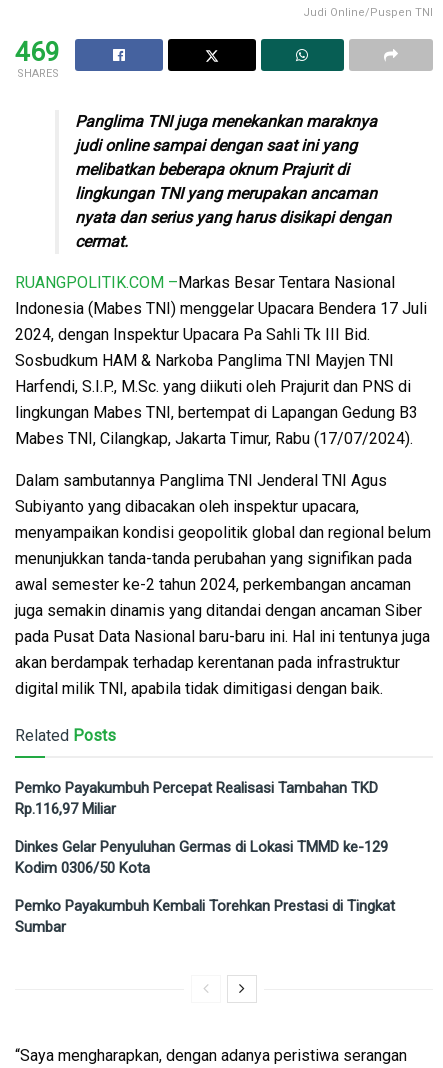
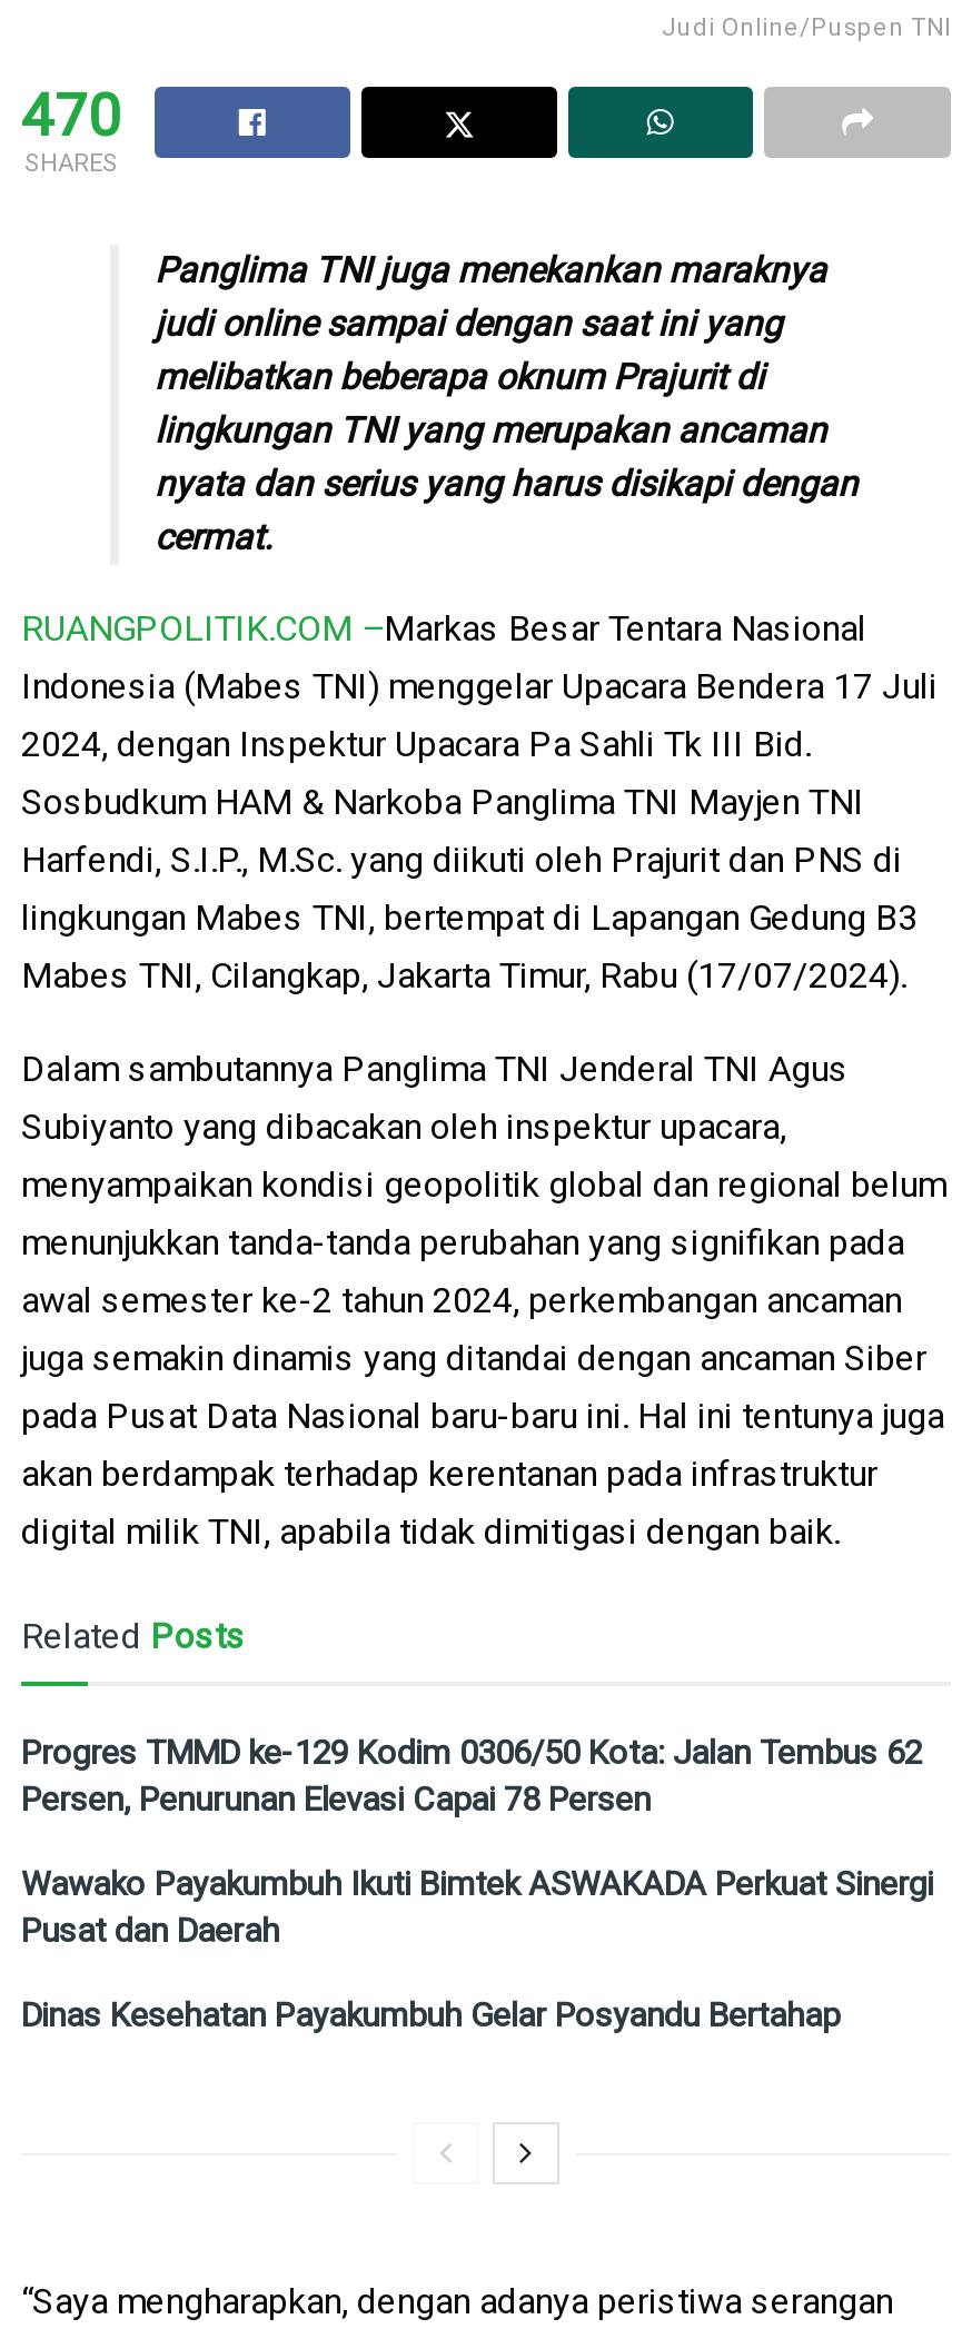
[15,36,60,66] 469 -> [21,81,121,148] 470
[15,778,378,817] Pemko Payakumbuh Percepat Realisasi Tambahan TKD | Rp.116,97 Miliar -> [21,1732,922,1818] Progres TMMD ke-129 Kodim 0306/50 Kota: Jalan Tembus 62 | Persen, Penurunan Elevasi Capai 78 Persen
[15,837,388,876] Dinkes Gelar Penyuluhan Germas di Lokasi TMMD ke-129 | Kodim 0306/50 Kota -> [21,1863,933,1950] Wawako Payakumbuh Ikuti Bimtek ASWAKADA Perkuat Sinergi | Pusat dan Daerah
[15,896,395,935] Pemko Payakumbuh Kembali Torehkan Prestasi di Tingkat | Sumbar -> [21,1994,840,2034] Dinas Kesehatan Payakumbuh Gelar Posyandu Bertahap

